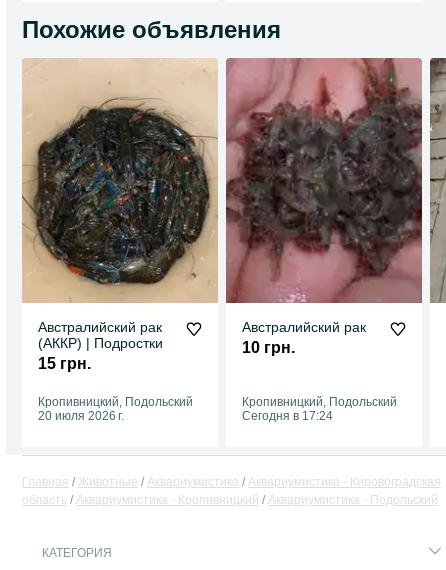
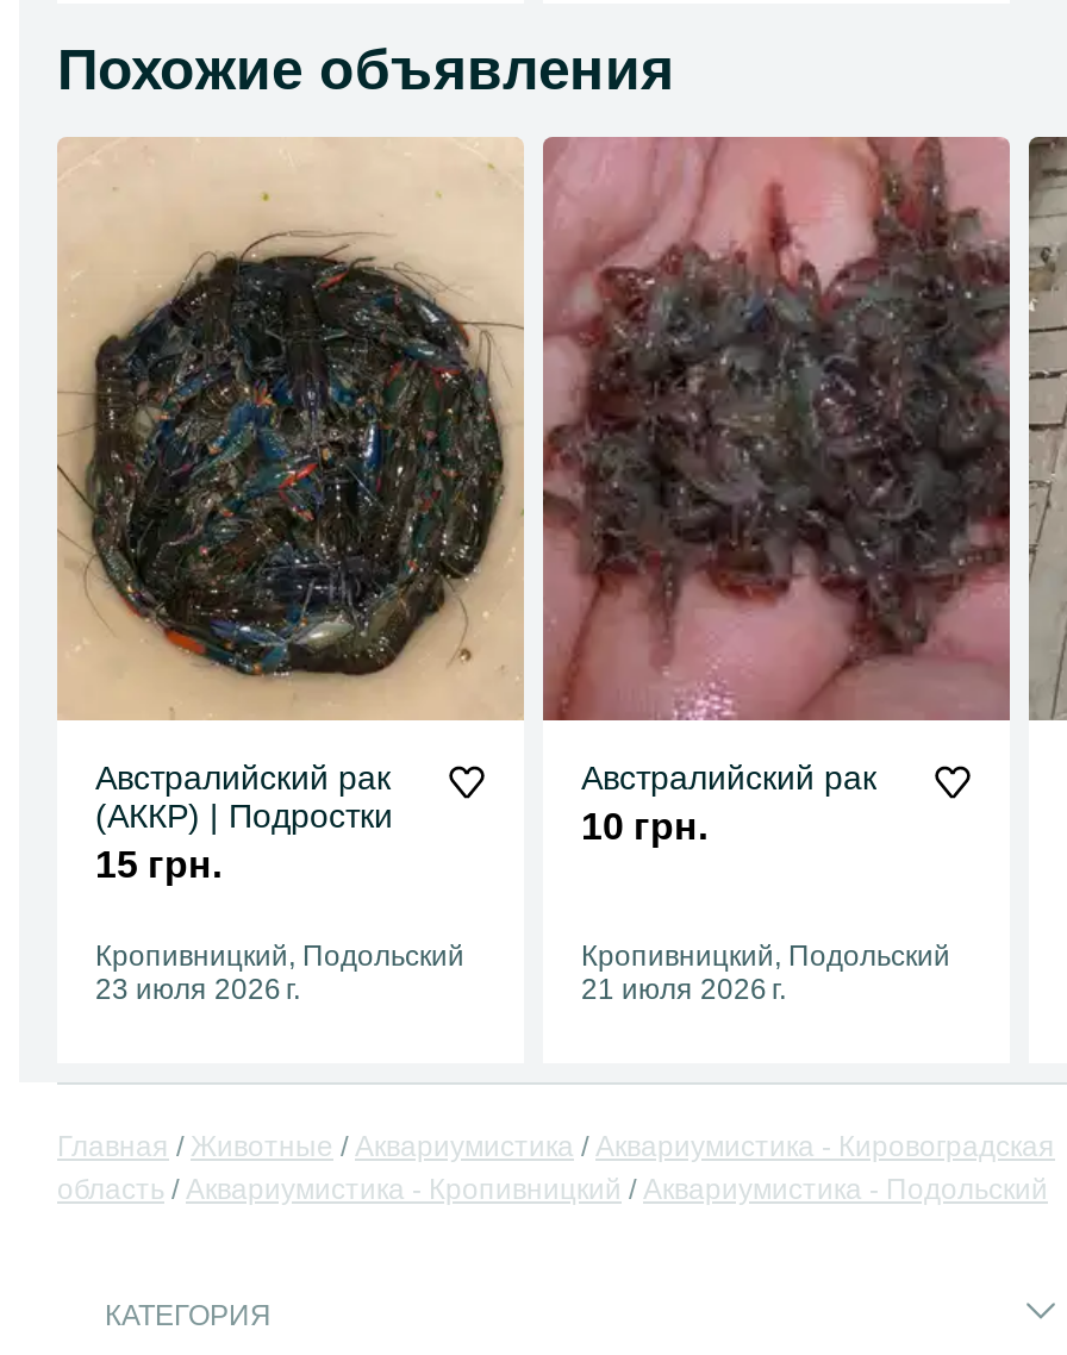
[38,409,124,423] 20 июля 2026 г. -> [95,973,300,1006] 23 июля 2026 г.
[242,409,333,423] Сегодня в 17:24 -> [581,973,786,1006] 21 июля 2026 г.

